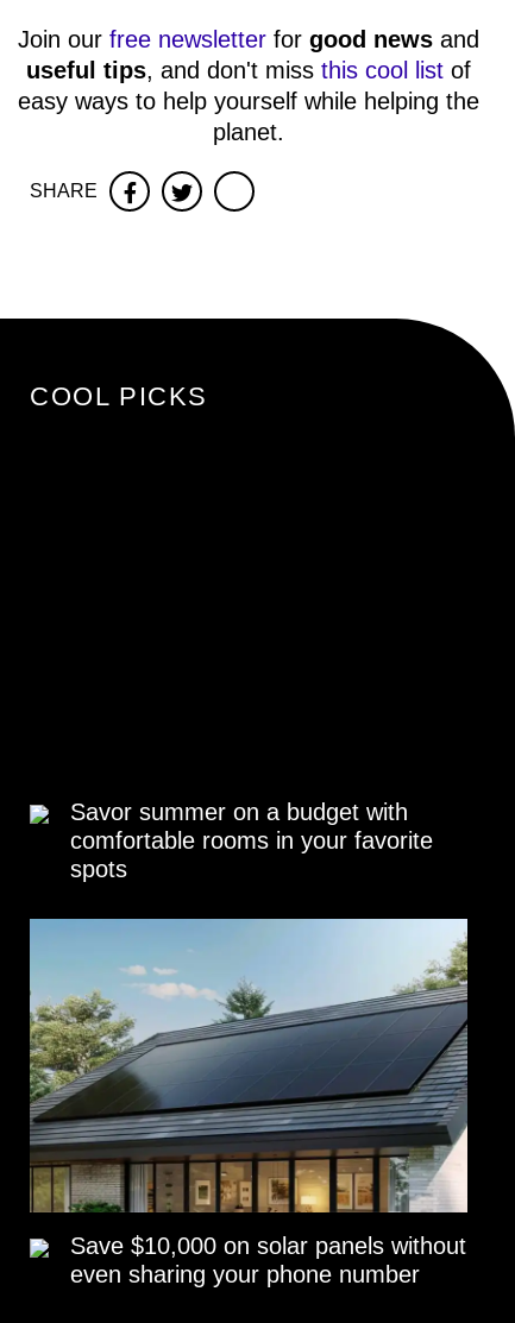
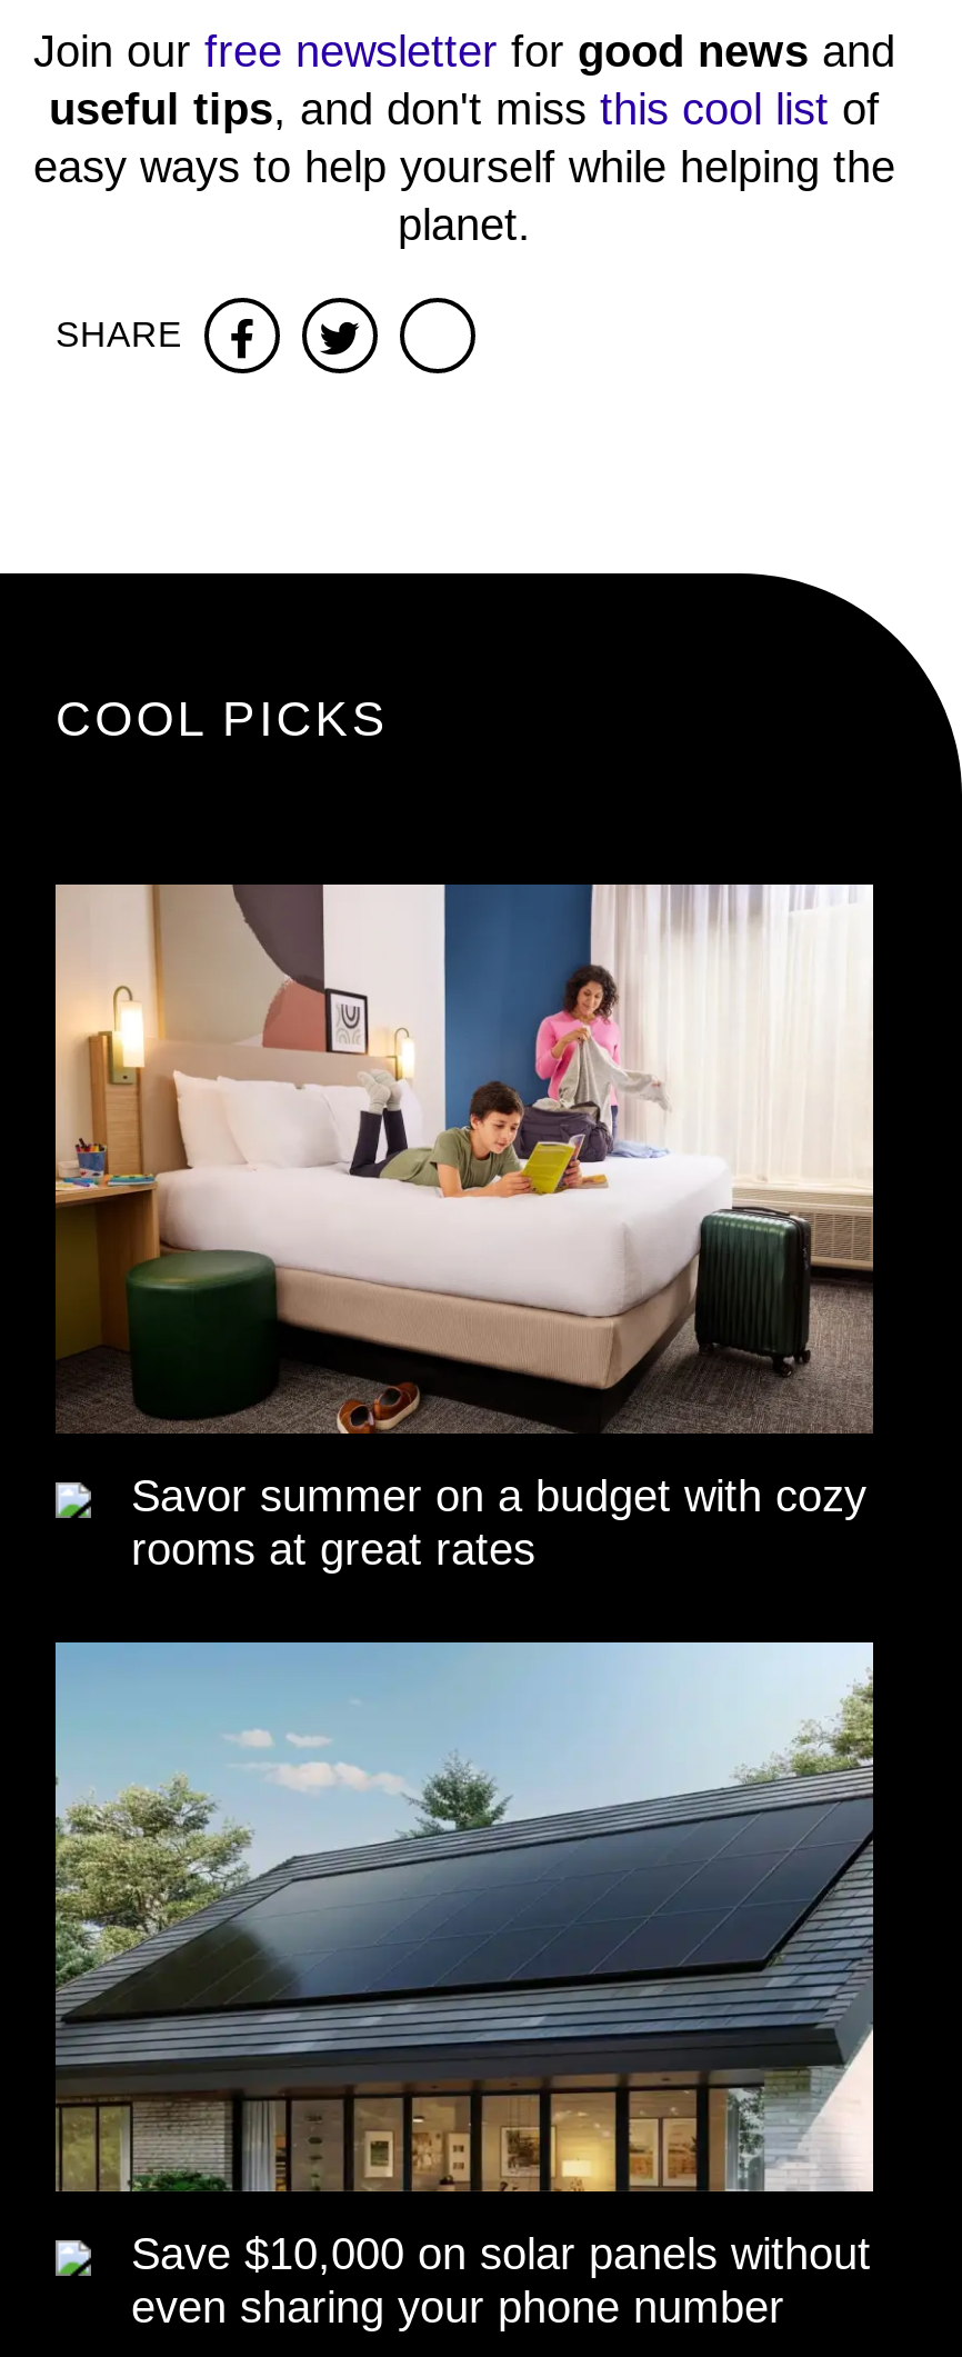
none -> [53,882,875,1436] [image]
[70,799,433,882] Savor summer on a budget with | comfortable rooms in your favorite | spots -> [131,1471,866,1574] Savor summer on a budget with cozy | rooms at great rates

